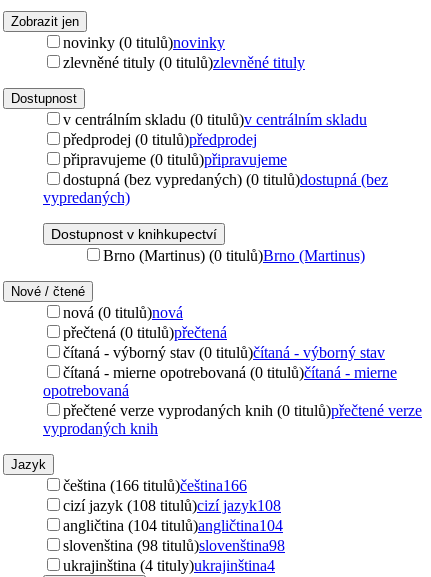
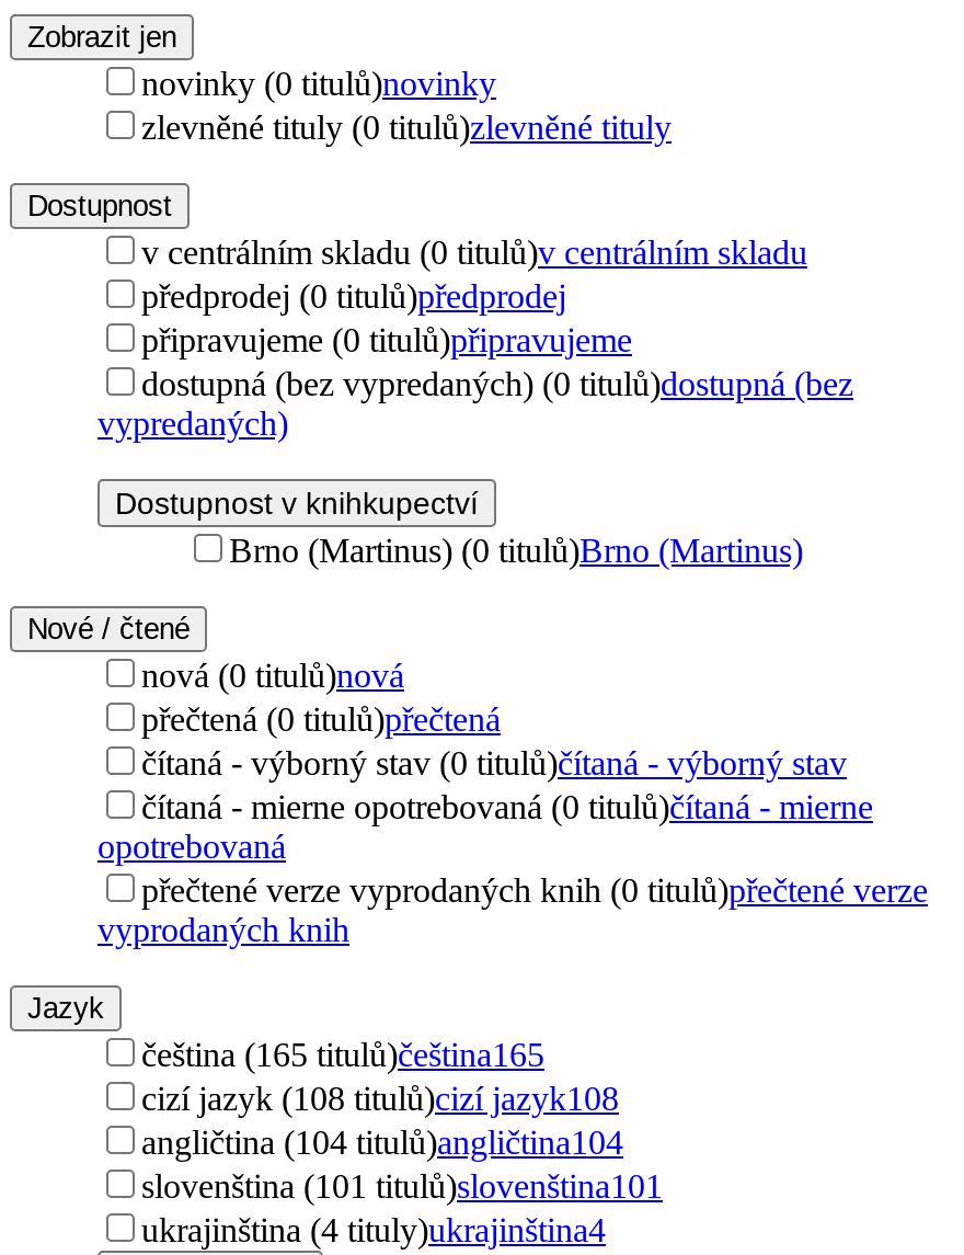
[63,477,247,494] čeština (166 titulů)čeština166 -> [141,1036,544,1073] čeština (165 titulů)čeština165
[63,537,285,554] slovenština (98 titulů)slovenština98 -> [141,1167,663,1204] slovenština (101 titulů)slovenština101

